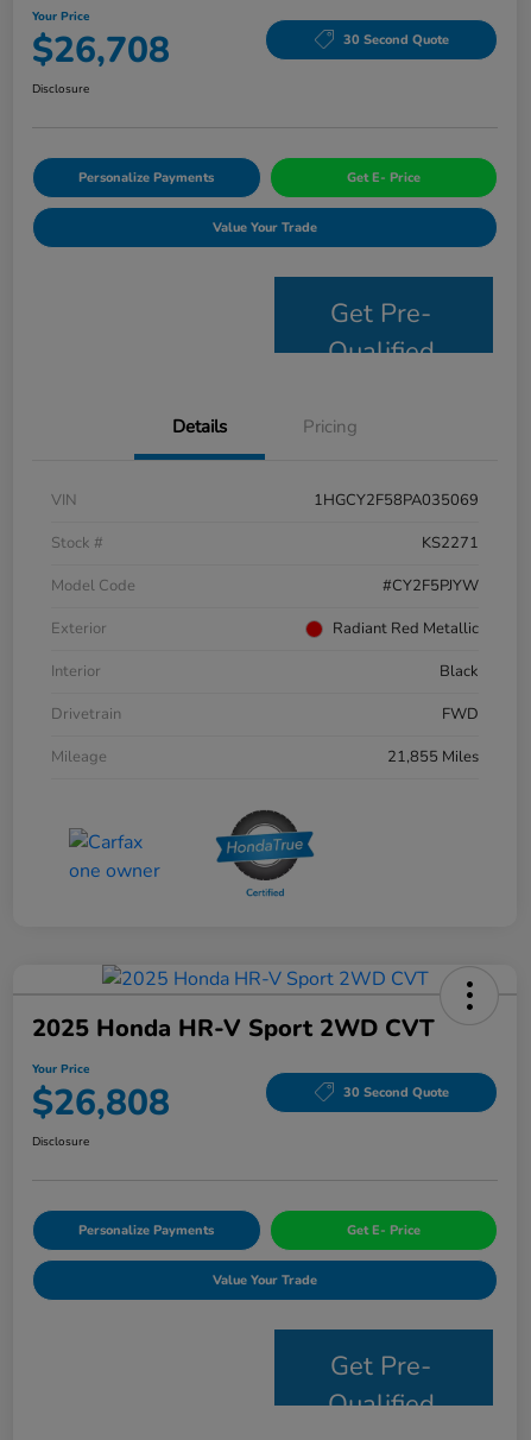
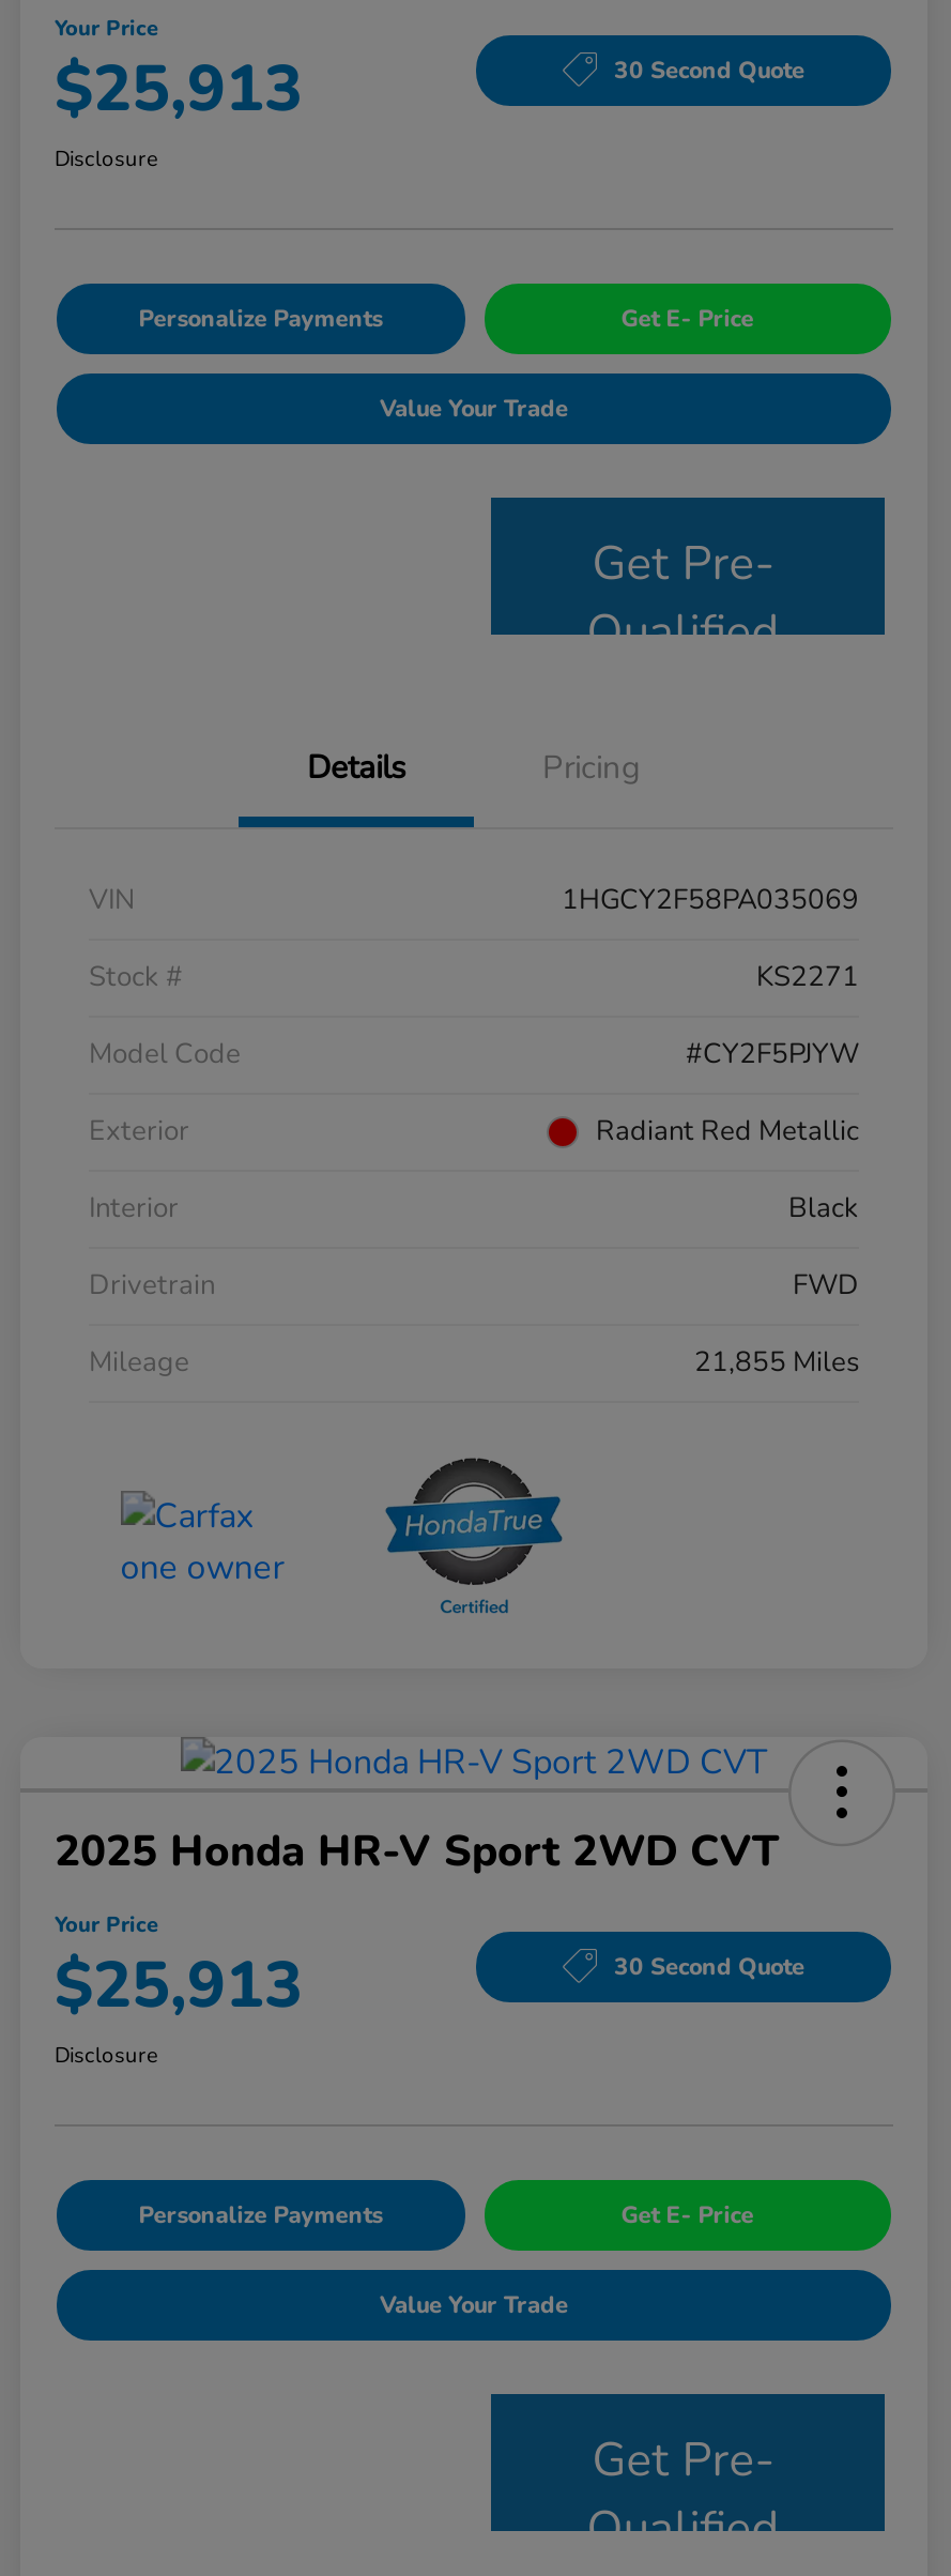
[32,26,170,75] $26,708 -> [55,46,303,134] $25,913
[32,1079,170,1128] $26,808 -> [55,1943,303,2031] $25,913

